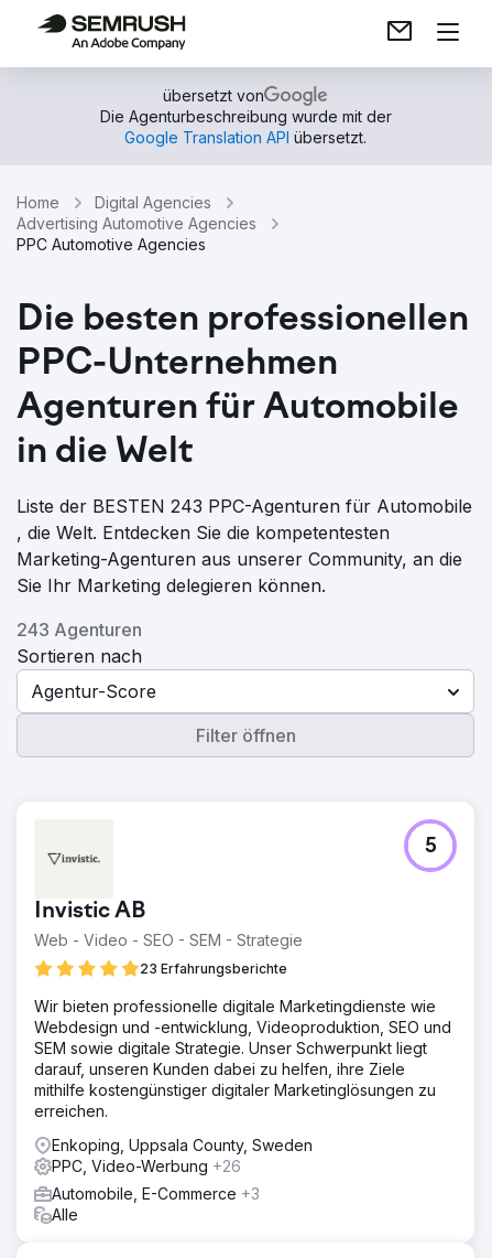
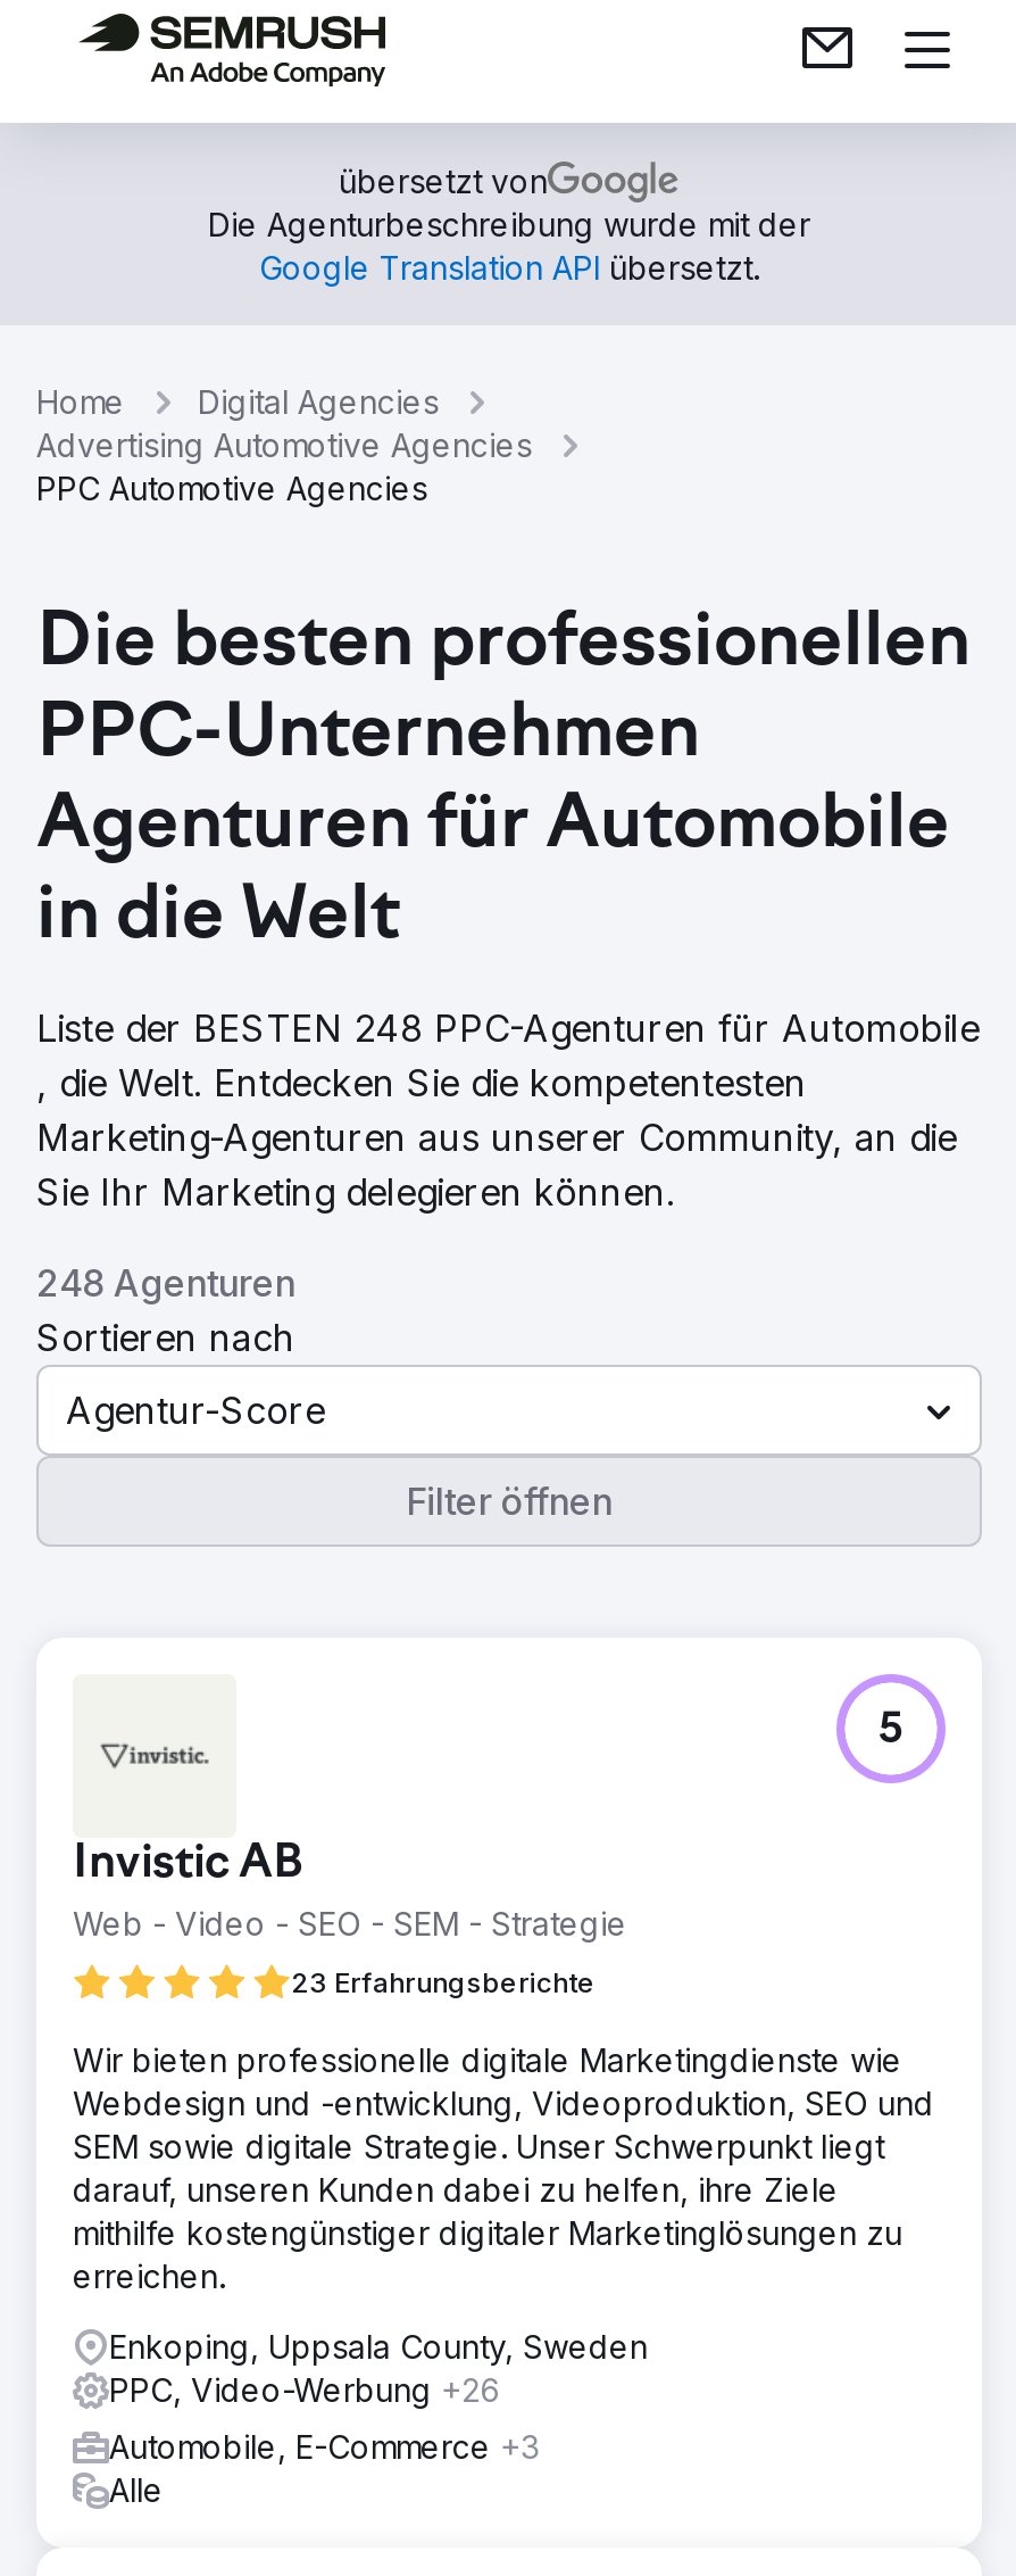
[17,495,472,517] Liste der BESTEN 243 PPC-Agenturen für Automobile -> [36,1005,980,1051] Liste der BESTEN 248 PPC-Agenturen für Automobile
[17,619,142,641] 243 Agenturen -> [36,1260,295,1306] 248 Agenturen

